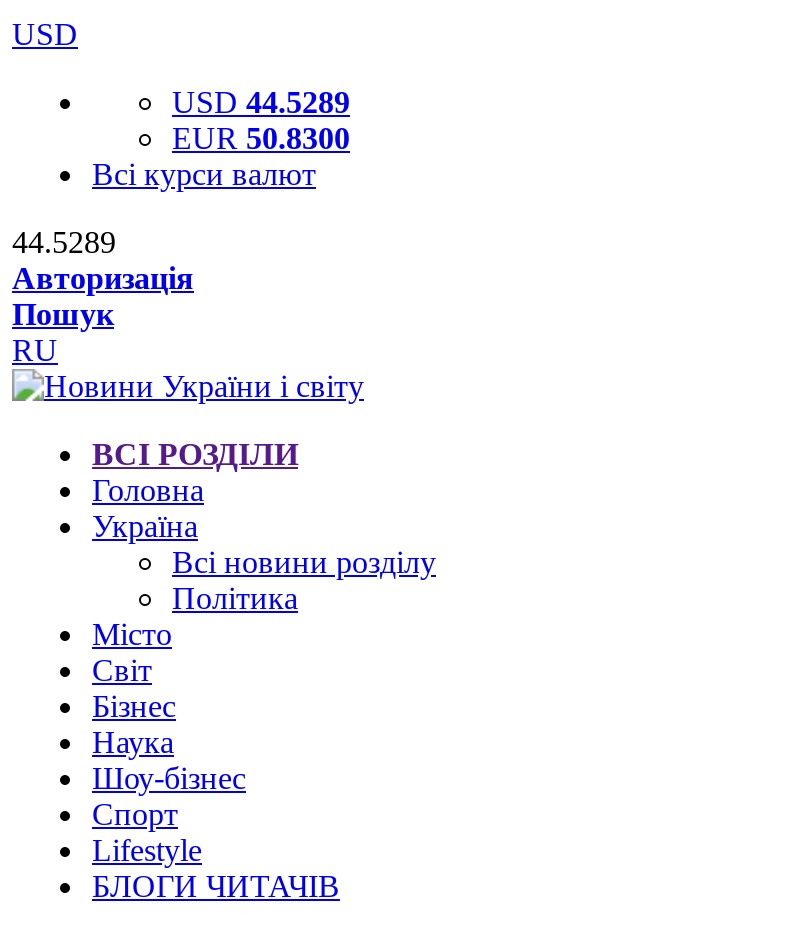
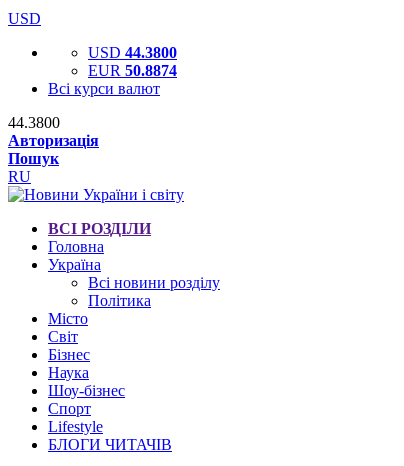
[172,85,350,119] USD 44.5289 -> [88,44,177,61] USD 44.3800
[172,121,350,155] EUR 50.8300 -> [88,62,177,79] EUR 50.8874
[12,225,116,259] 44.5289 -> [8,114,60,131] 44.3800

